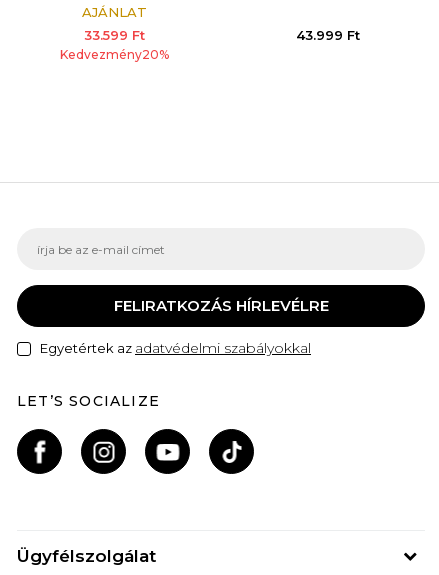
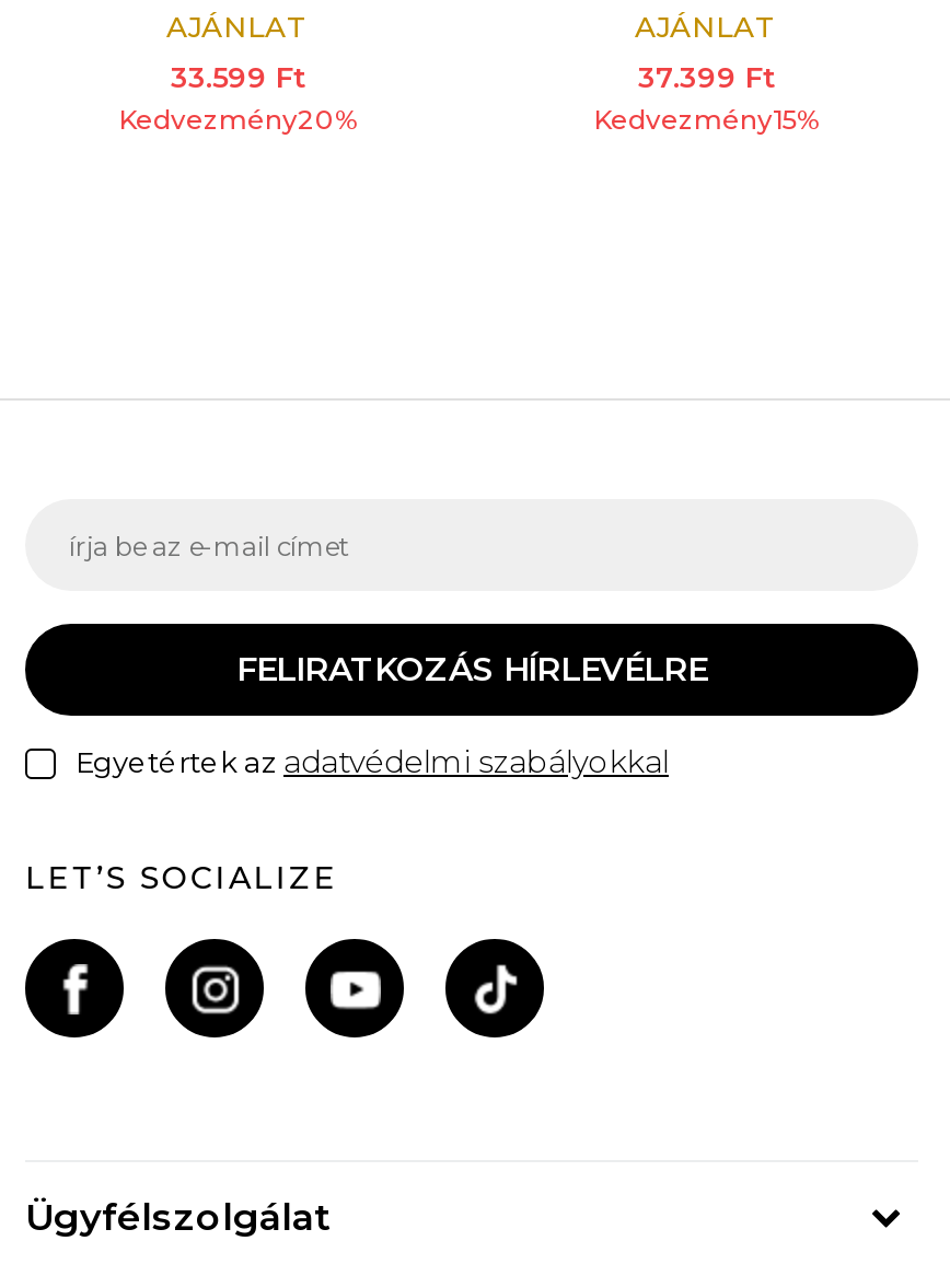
[296,27,360,43] 43.999 Ft -> [593,9,819,136] AJÁNLAT | 37.399 Ft | Kedvezmény15%

